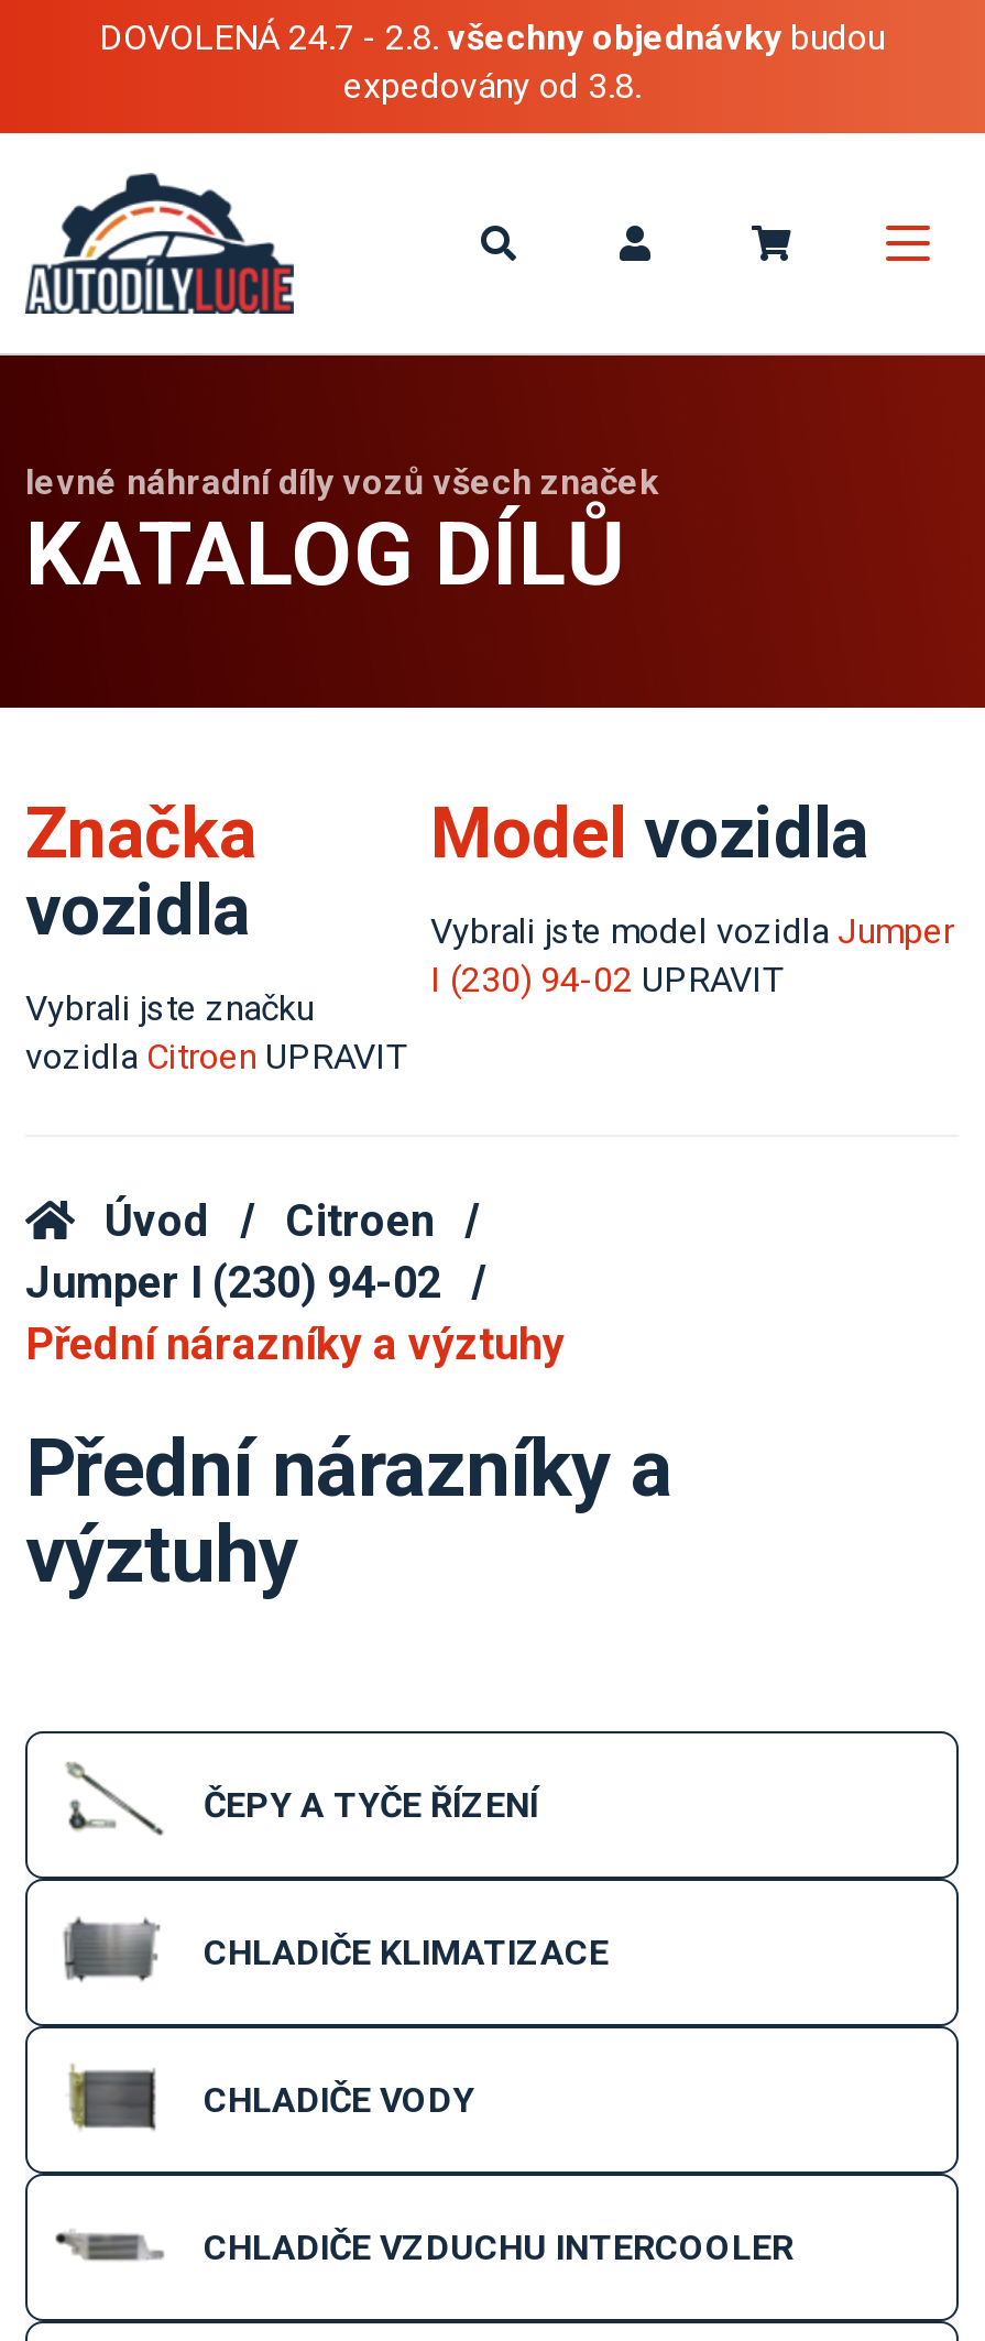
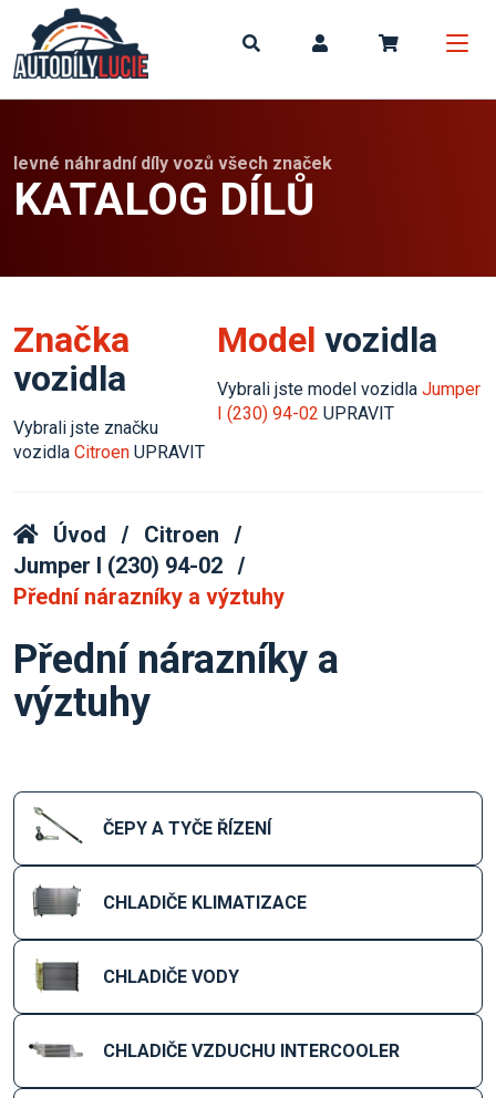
[99,17,885,107] DOVOLENÁ 24.7 - 2.8. všechny objednávky budou | expedovány od 3.8. -> none

